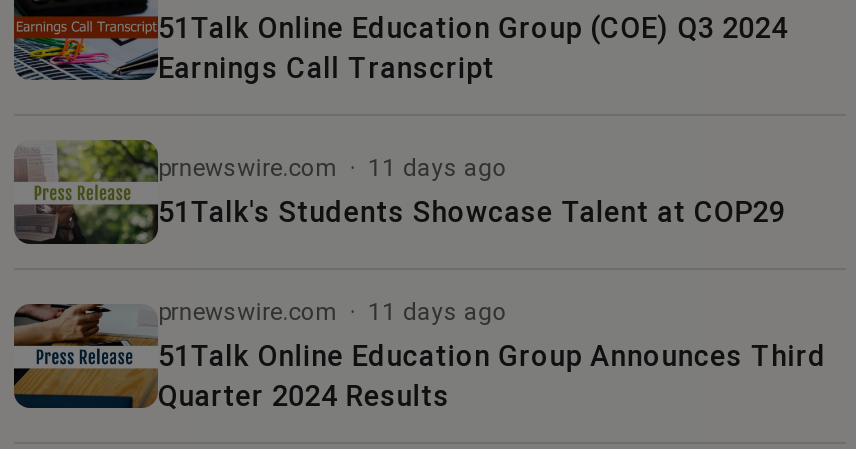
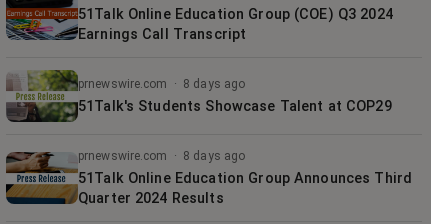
[158,154,507,182] prnewswire.com · 11 days ago -> [78,77,245,91] prnewswire.com · 8 days ago
[158,298,507,326] prnewswire.com · 11 days ago -> [78,149,245,163] prnewswire.com · 8 days ago

